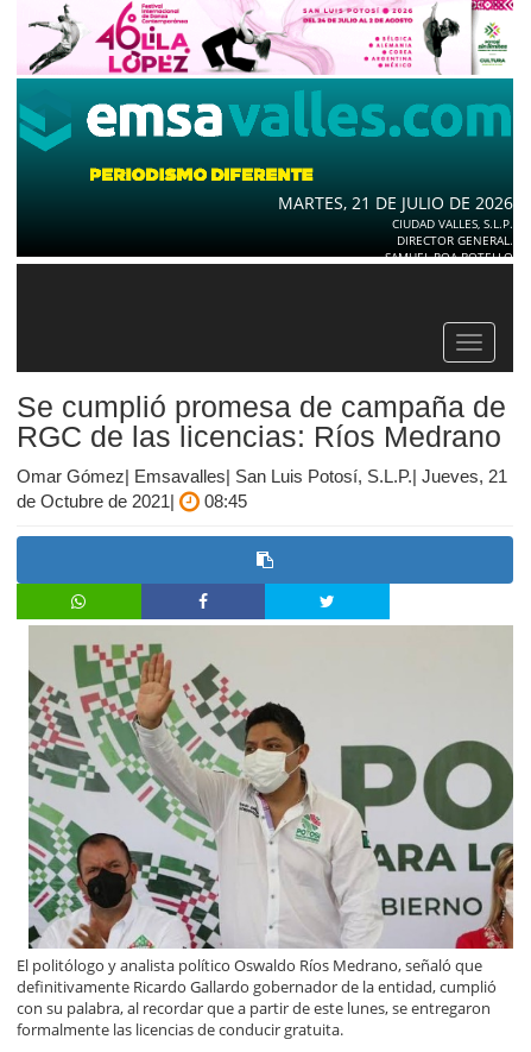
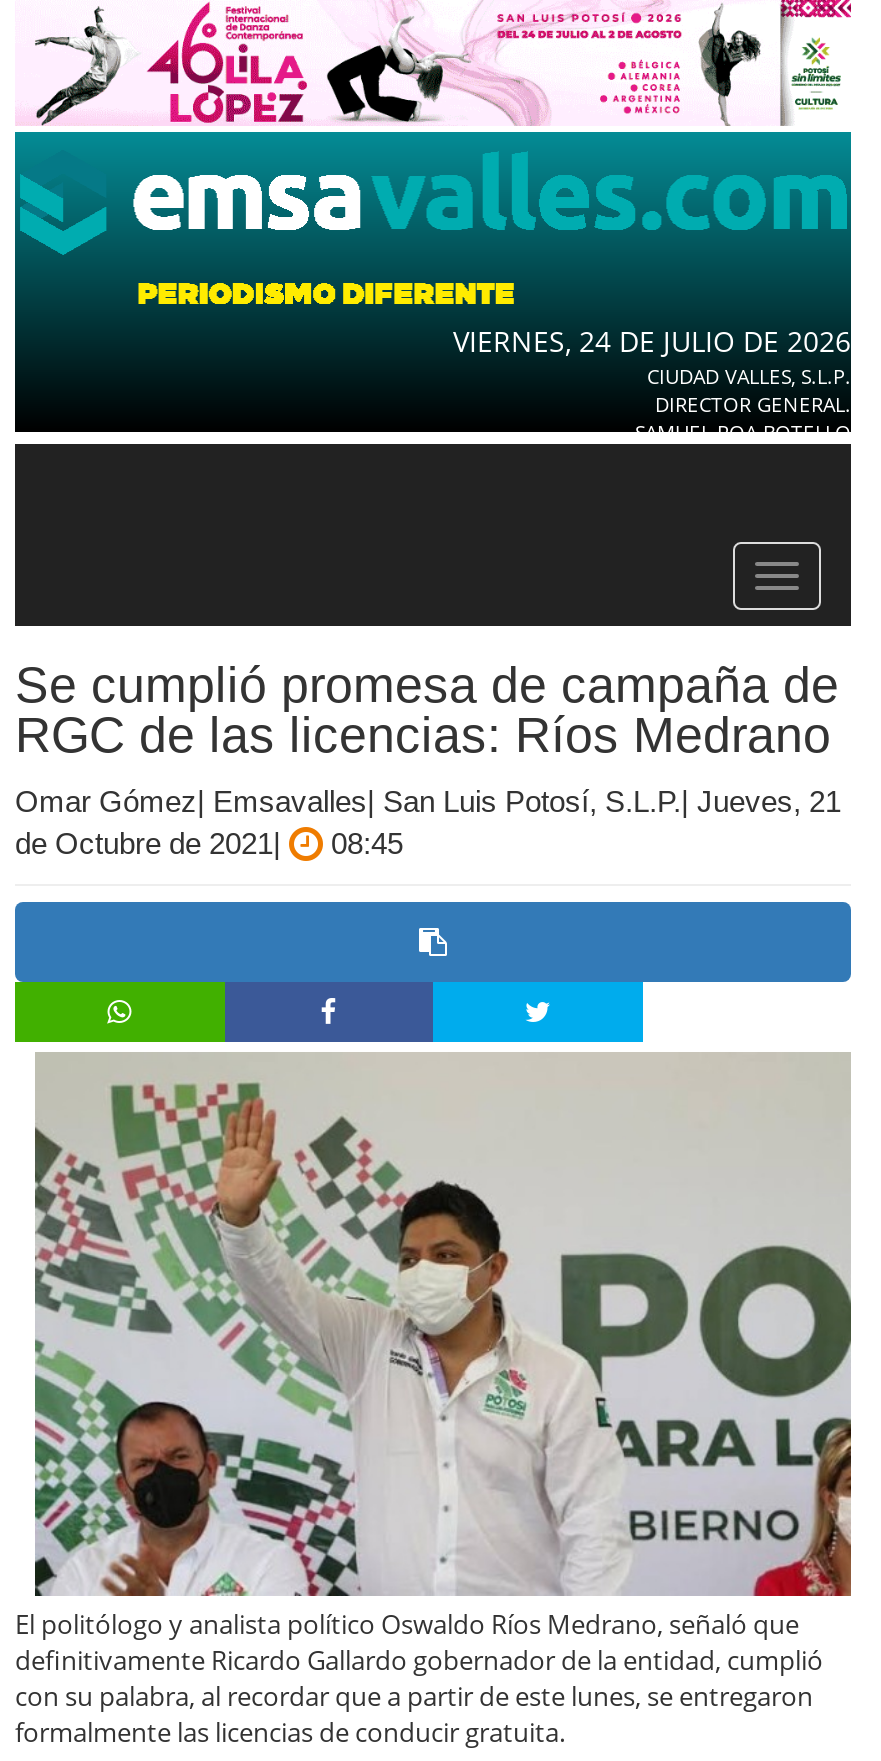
[278,191,513,214] MARTES, 21 DE JULIO DE 2026 -> [453,321,851,359] VIERNES, 24 DE JULIO DE 2026

